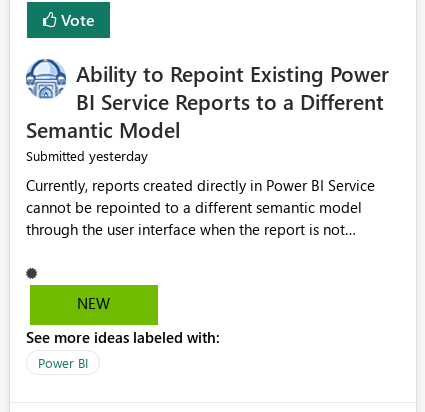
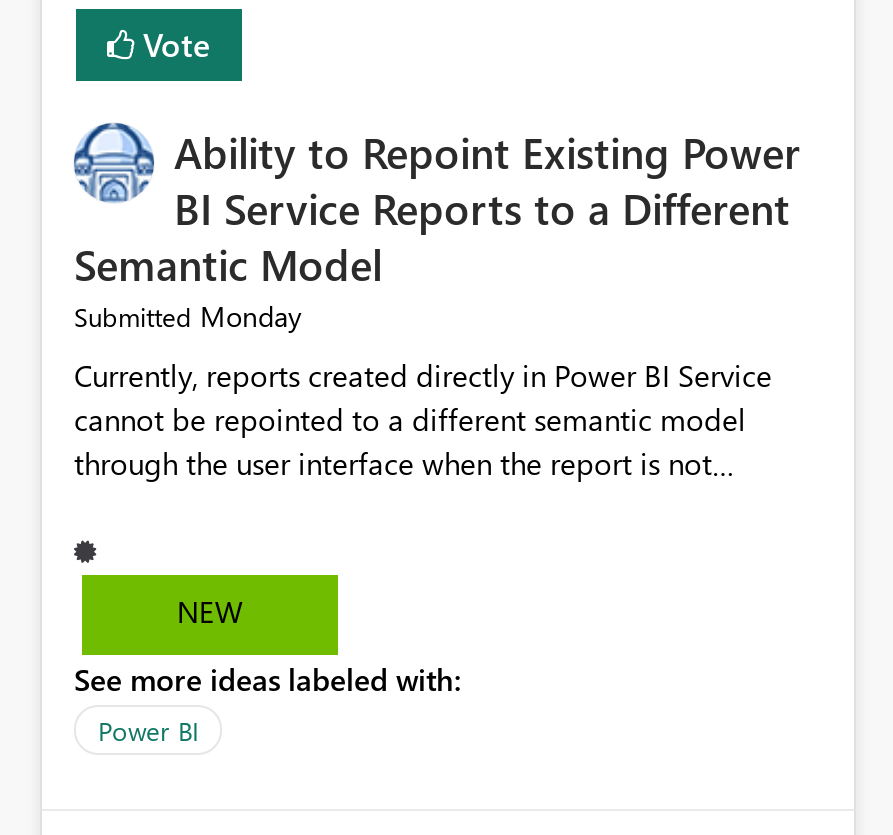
[26,146,148,165] Submitted yesterday -> [74,298,302,336] Submitted Monday

